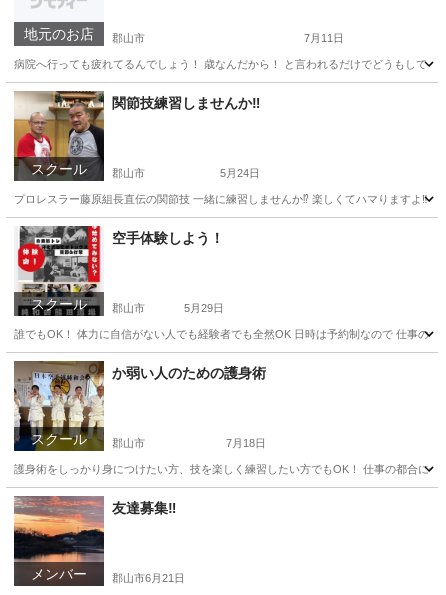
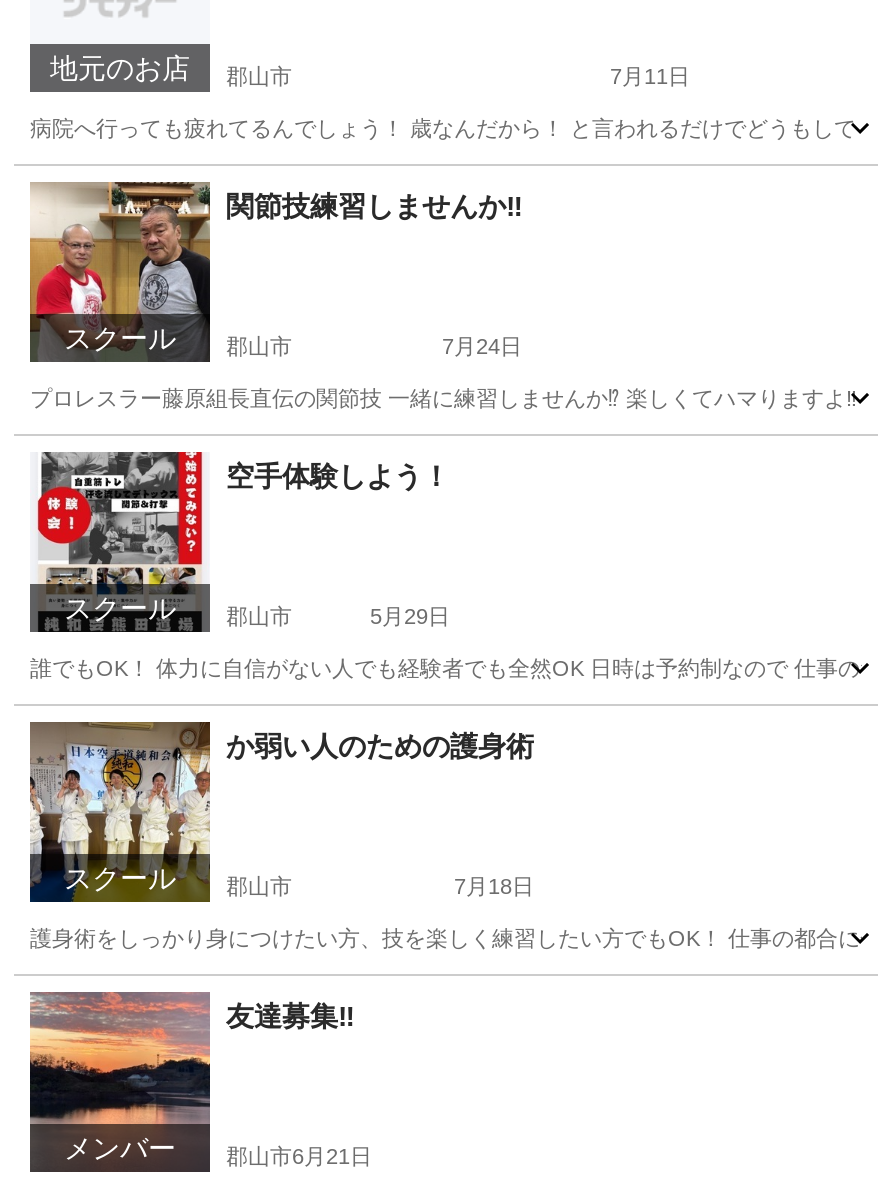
[220,167,260,179] 5月24日 -> [442,334,522,358] 7月24日

